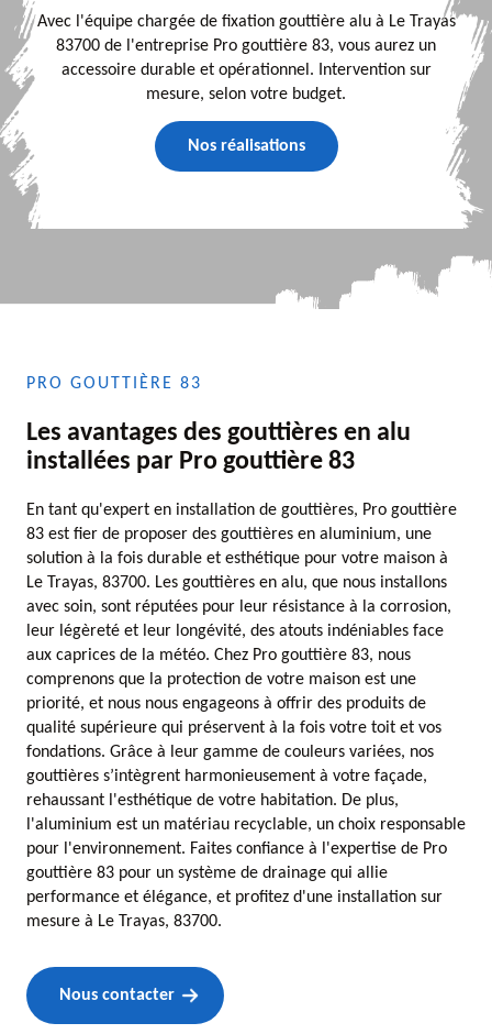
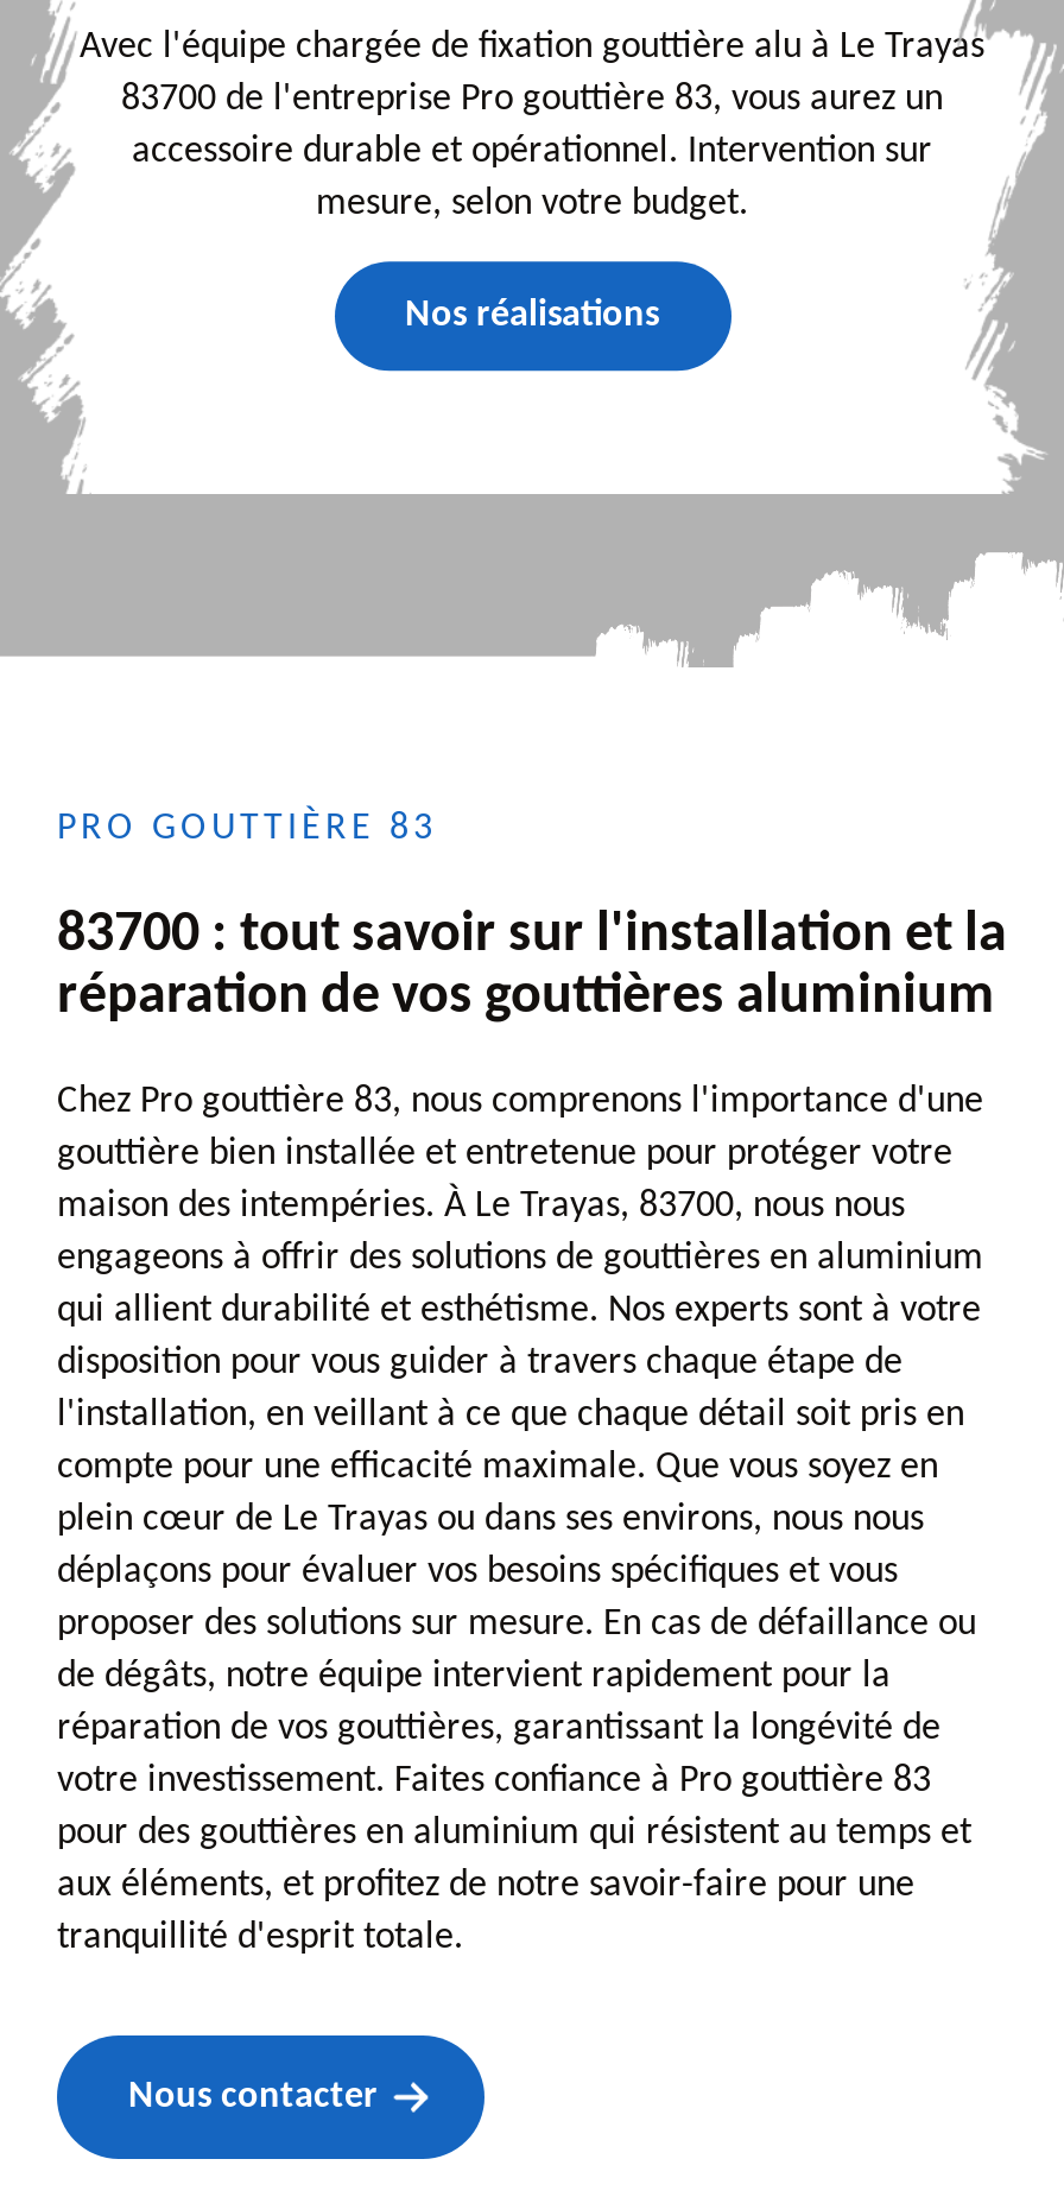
[26,420,411,475] Les avantages des gouttières en alu | installées par Pro gouttière 83 -> [57,907,1007,1026] 83700 : tout savoir sur l'installation et la | réparation de vos gouttières aluminium
[26,502,466,931] En tant qu'expert en installation de gouttières, Pro gouttière | 83 est fier de proposer des gouttières en aluminium, une | solution à la fois durable et esthétique pour votre maison à | Le Trayas, 83700. Les gouttières en alu, que nous installons | avec soin, sont réputées pour leur résistance à la corrosion, | leur légèreté et leur longévité, des atouts indéniables face | aux caprices de la météo. Chez Pro gouttière 83, nous | comprenons que la protection de votre maison est une | priorité, et nous nous engageons à offrir des produits de | qualité supérieure qui préservent à la fois votre toit et vos | fondations. Grâce à leur gamme de couleurs variées, nos | gouttières s’intègrent harmonieusement à votre façade, | rehaussant l'esthétique de votre habitation. De plus, | l'aluminium est un matériau recyclable, un choix responsable | pour l'environnement. Faites confiance à l'expertise de Pro | gouttière 83 pour un système de drainage qui allie | performance et élégance, et profitez d'une installation sur | mesure à Le Trayas, 83700. -> [57,1083,983,1957] Chez Pro gouttière 83, nous comprenons l'importance d'une | gouttière bien installée et entretenue pour protéger votre | maison des intempéries. À Le Trayas, 83700, nous nous | engageons à offrir des solutions de gouttières en aluminium | qui allient durabilité et esthétisme. Nos experts sont à votre | disposition pour vous guider à travers chaque étape de | l'installation, en veillant à ce que chaque détail soit pris en | compte pour une efficacité maximale. Que vous soyez en | plein cœur de Le Trayas ou dans ses environs, nous nous | déplaçons pour évaluer vos besoins spécifiques et vous | proposer des solutions sur mesure. En cas de défaillance ou | de dégâts, notre équipe intervient rapidement pour la | réparation de vos gouttières, garantissant la longévité de | votre investissement. Faites confiance à Pro gouttière 83 | pour des gouttières en aluminium qui résistent au temps et | aux éléments, et profitez de notre savoir-faire pour une | tranquillité d'esprit totale.

